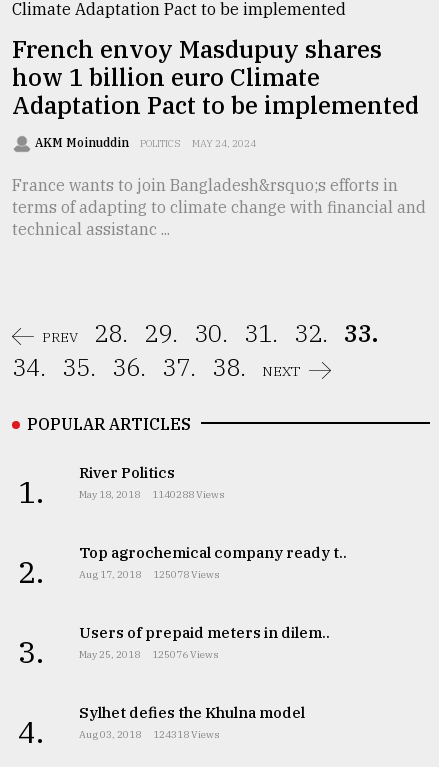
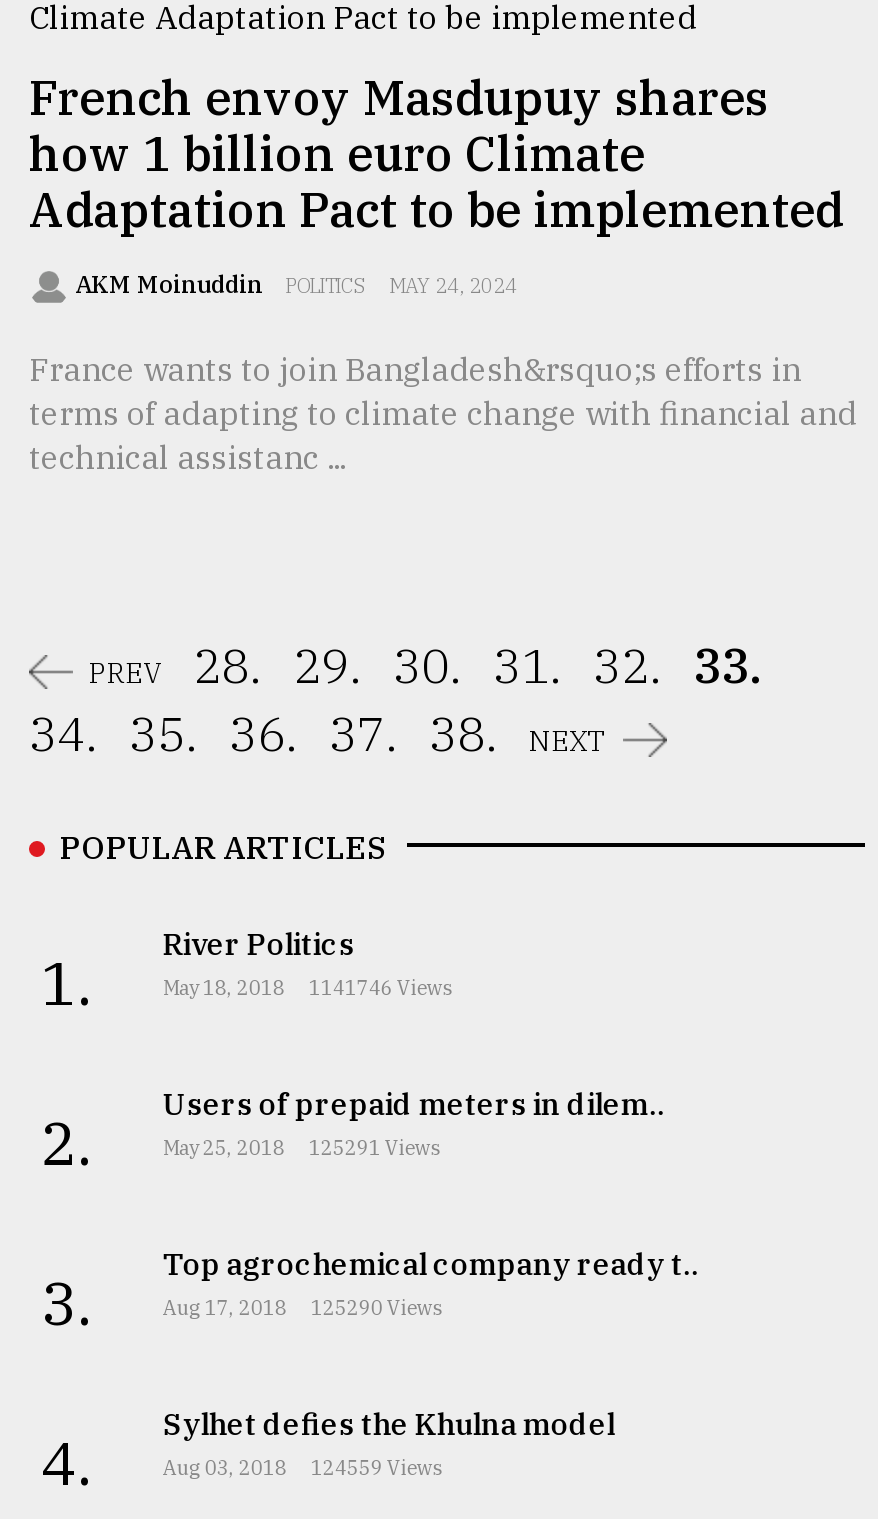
[79,488,225,501] May 18, 2018 1140288 Views -> [163,975,455,1001] May 18, 2018 1141746 Views
moved [79,543,347,581] -> [163,1245,699,1321]: Top agrochemical company ready t.. | Aug 17, 2018
[152,568,220,661] 125078 Views | 125076 Views -> [311,1295,445,1321] 125290 Views
none -> [309,1135,443,1161] 125291 Views
moved [18,623,330,671] -> [41,1085,665,1341]: 3. | Users of prepaid meters in dilem.. | May 25, 2018
[79,728,220,741] Aug 03, 2018 124318 Views -> [163,1455,445,1481] Aug 03, 2018 124559 Views

